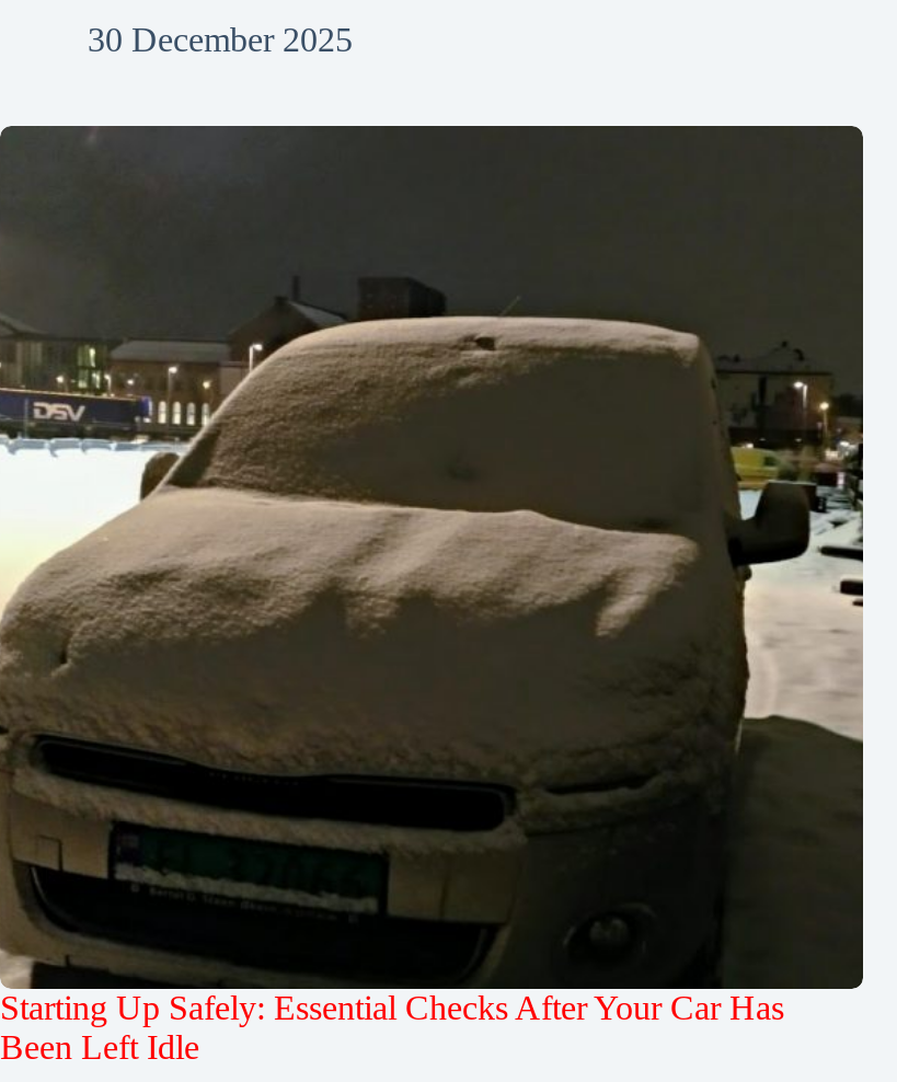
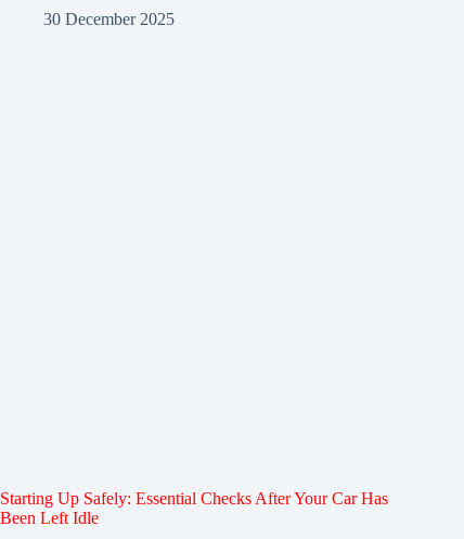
[7,124,865,991] [image] -> none

